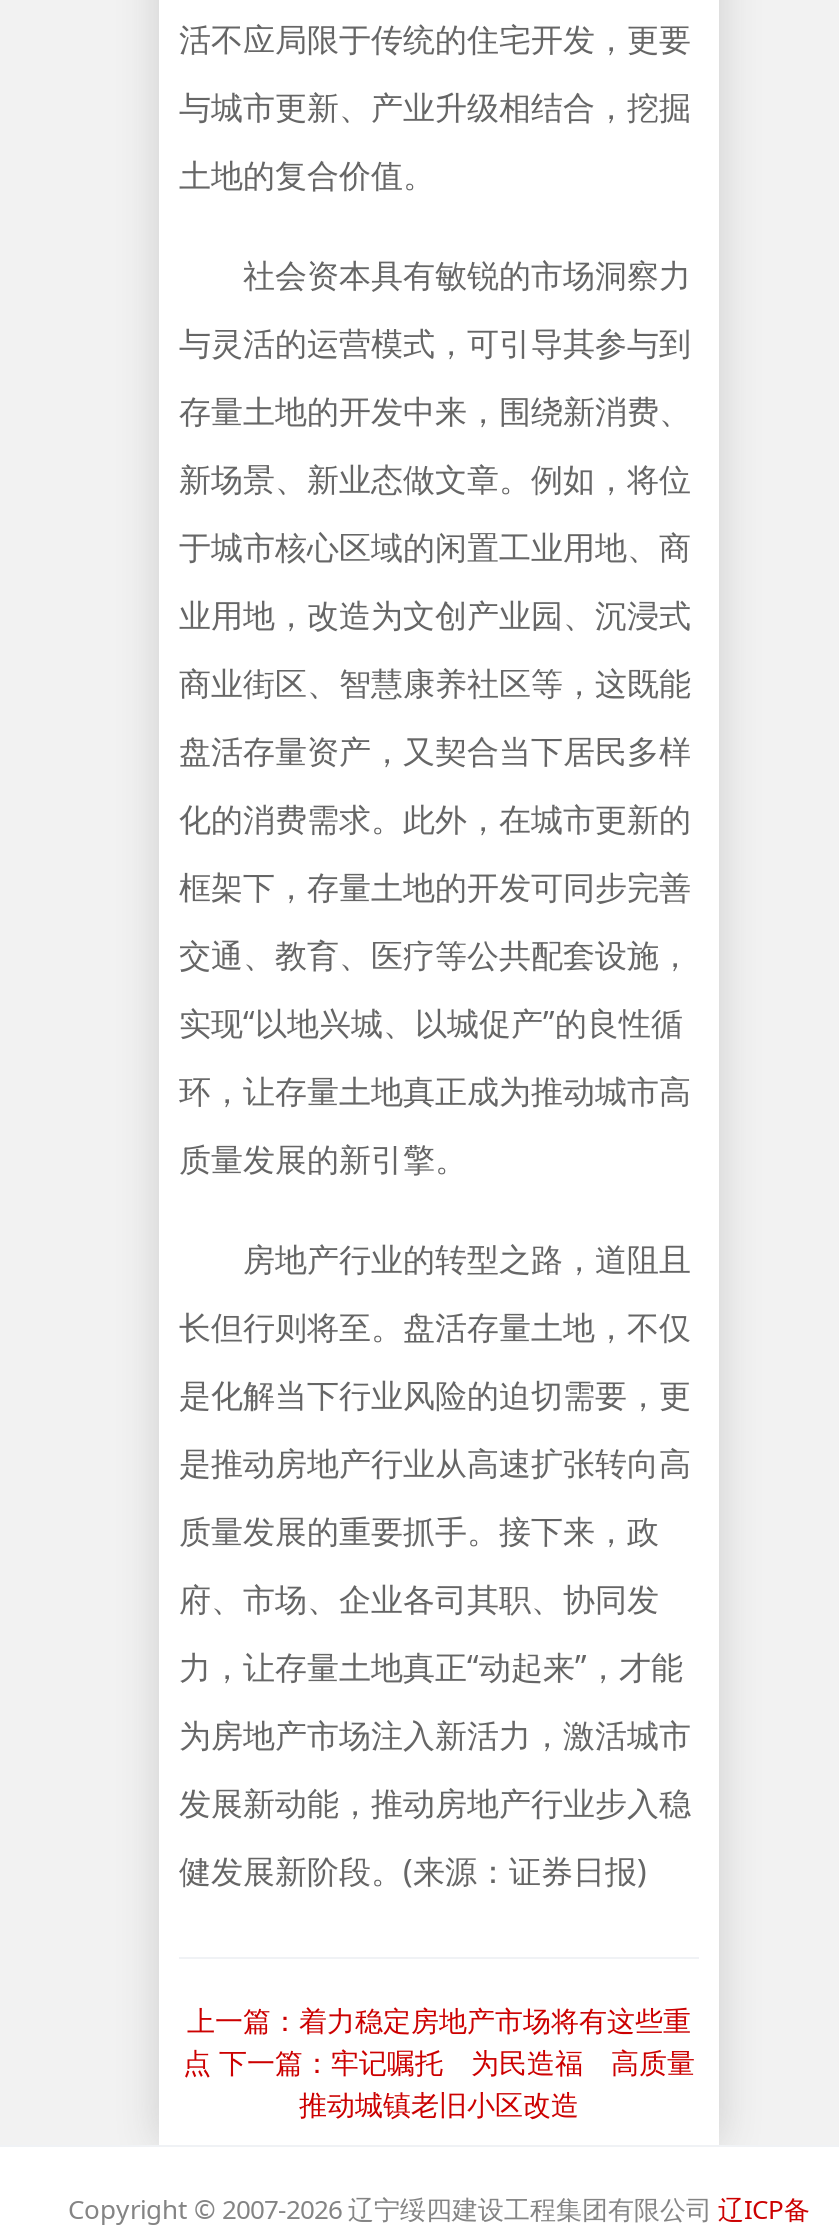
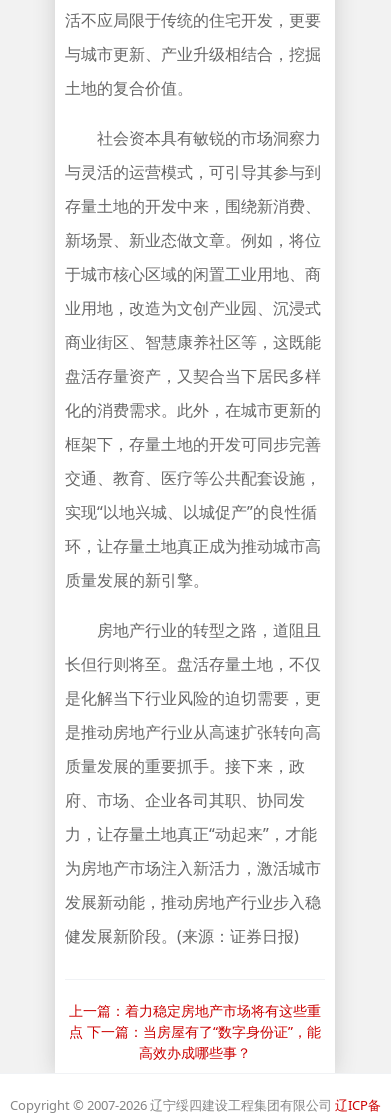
[183,2043,695,2123] 点下一篇：牢记嘱托 为民造福 高质量 | 推动城镇老旧小区改造 -> [69,1022,321,1062] 点下一篇：当房屋有了“数字身份证”，能 | 高效办成哪些事？

